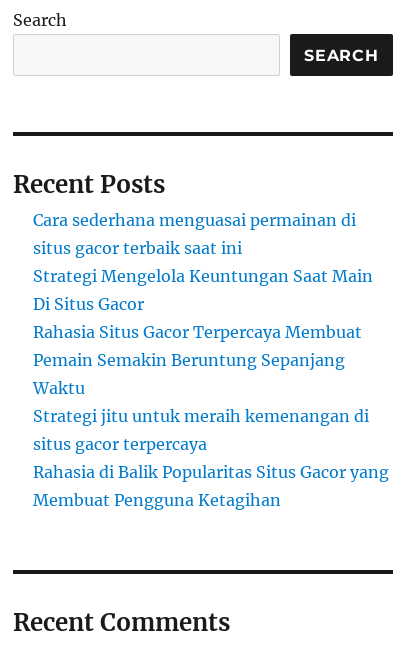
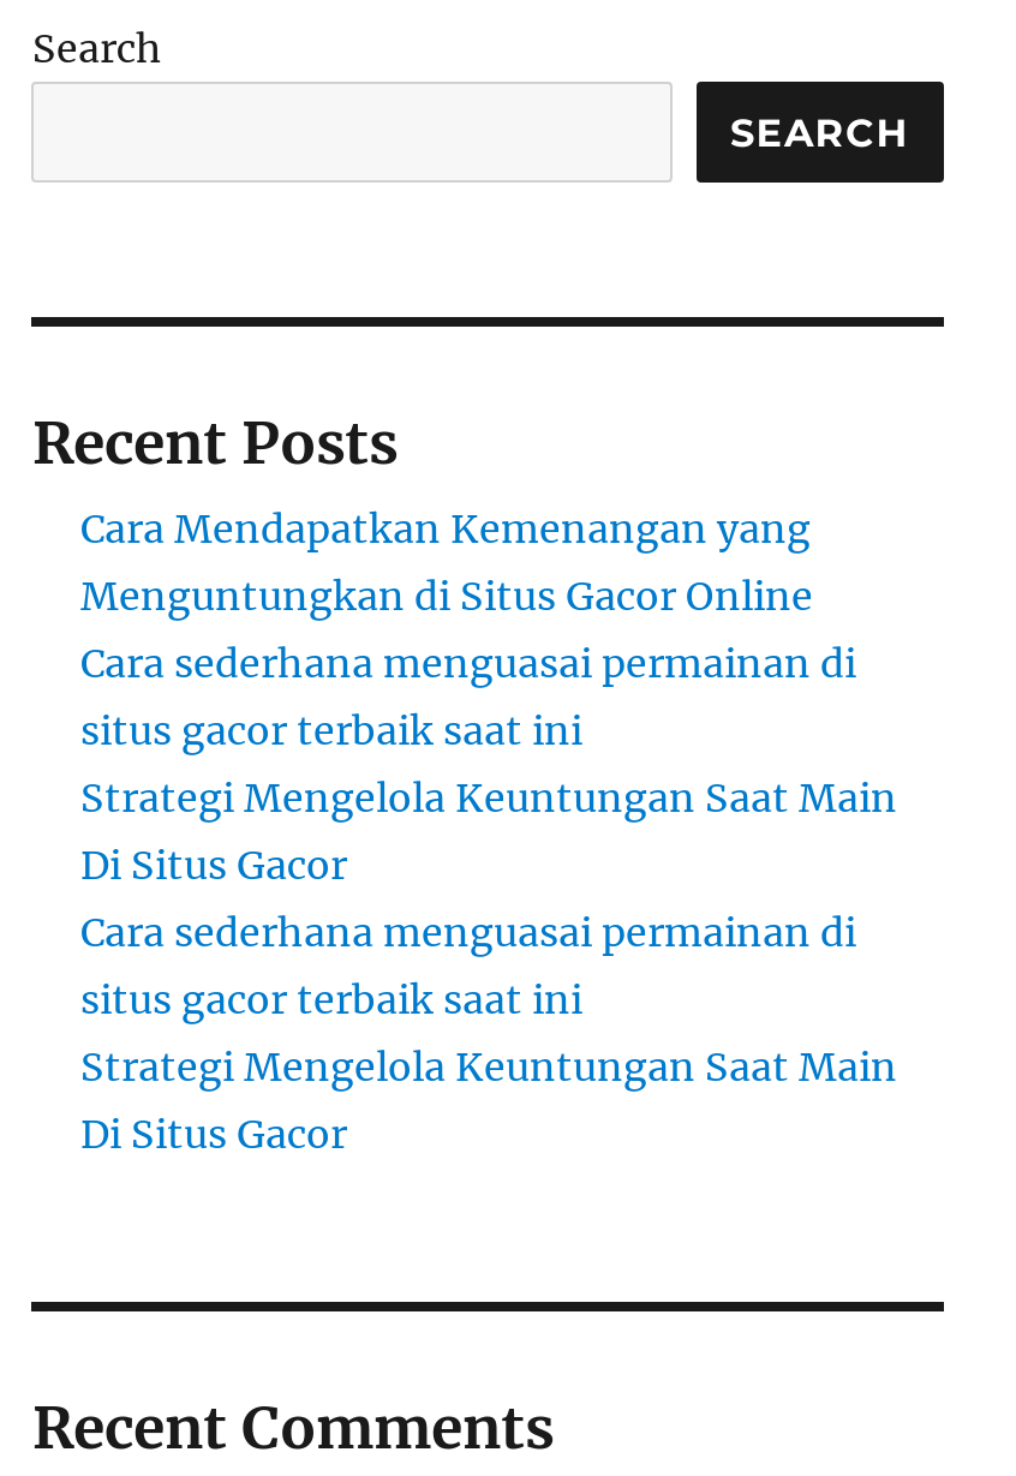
none -> [80,504,813,620] Cara Mendapatkan Kemenangan yang | Menguntungkan di Situs Gacor Online
moved [33,210,373,314] -> [80,639,897,889]: Cara sederhana menguasai permainan di | situs gacor terbaik saat ini | Strategi Mengelola Keuntungan Saat Main | Di Situs Gacor
[33,322,389,510] Rahasia Situs Gacor Terpercaya Membuat | Pemain Semakin Beruntung Sepanjang | Waktu | Strategi jitu untuk meraih kemenangan di | situs gacor terpercaya | Rahasia di Balik Popularitas Situs Gacor yang | Membuat Pengguna Ketagihan -> [80,908,897,1158] Cara sederhana menguasai permainan di | situs gacor terbaik saat ini | Strategi Mengelola Keuntungan Saat Main | Di Situs Gacor

